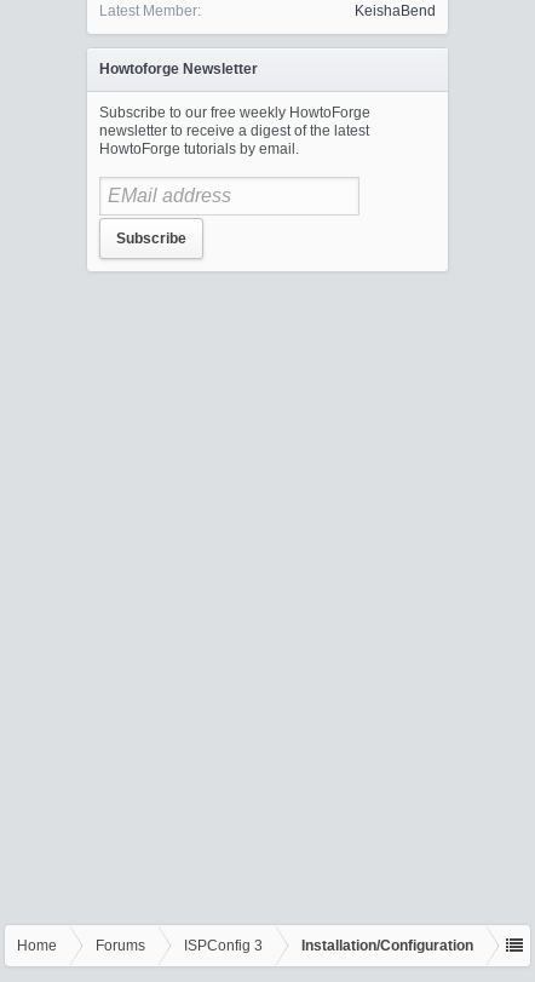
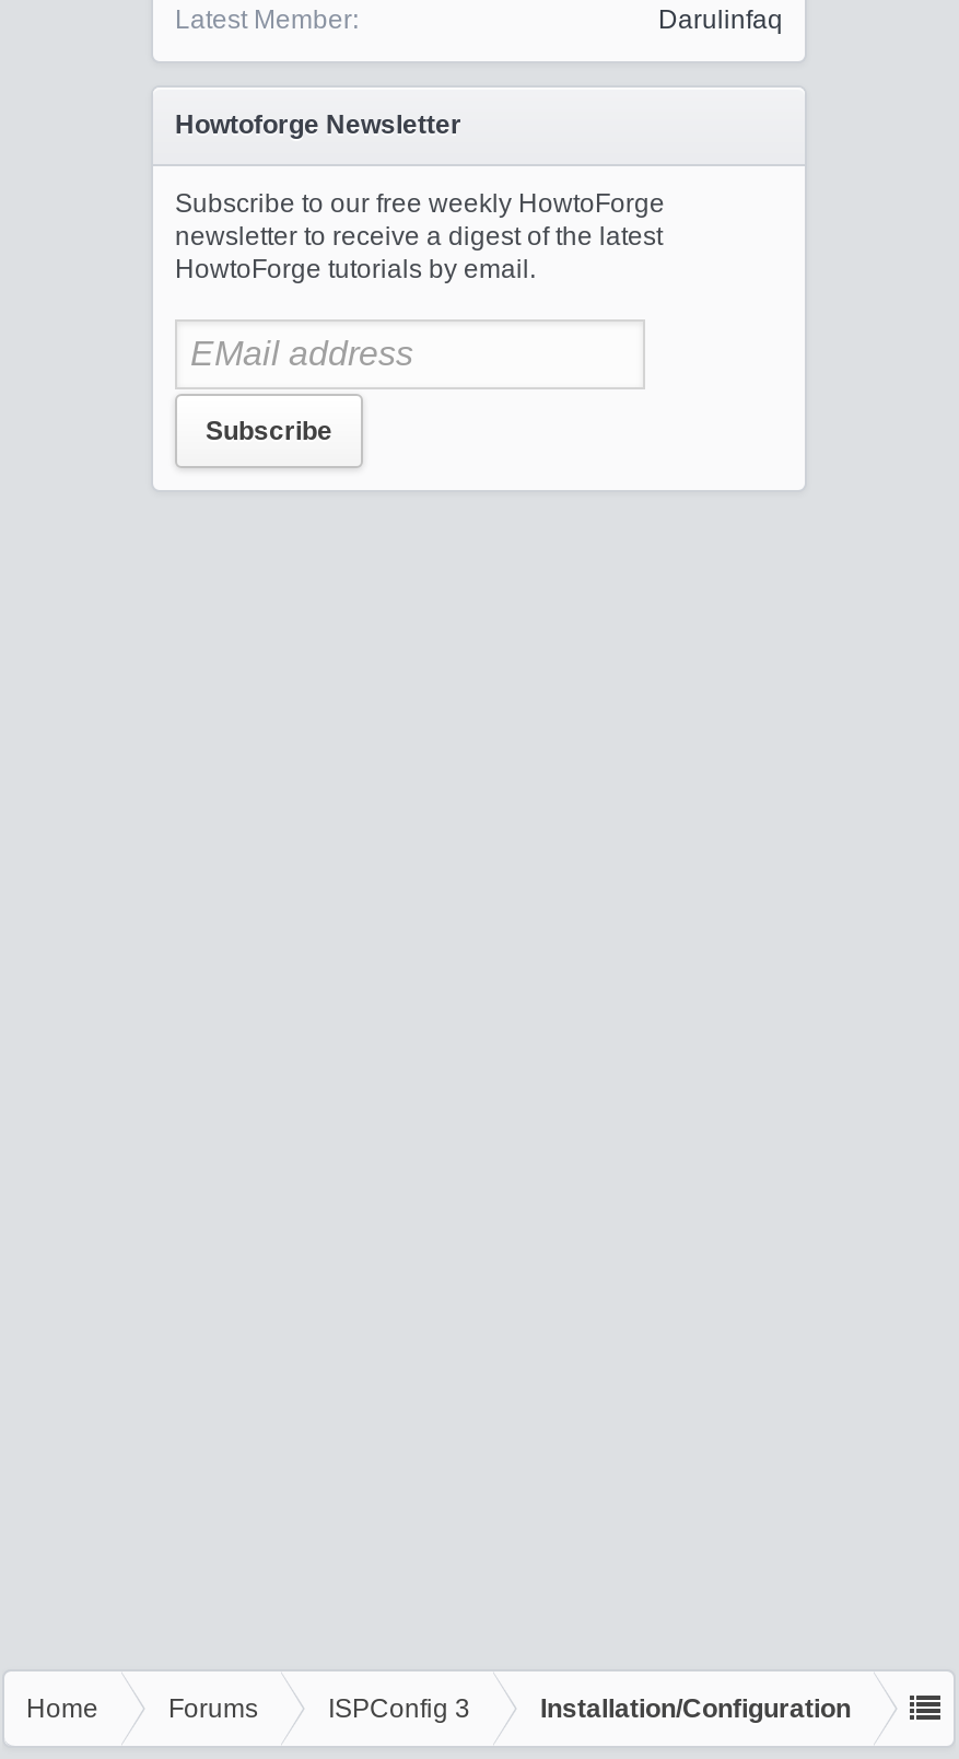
[355,2,436,19] KeishaBend -> [658,4,783,35] Darulinfaq

